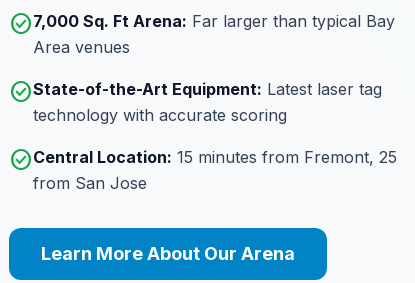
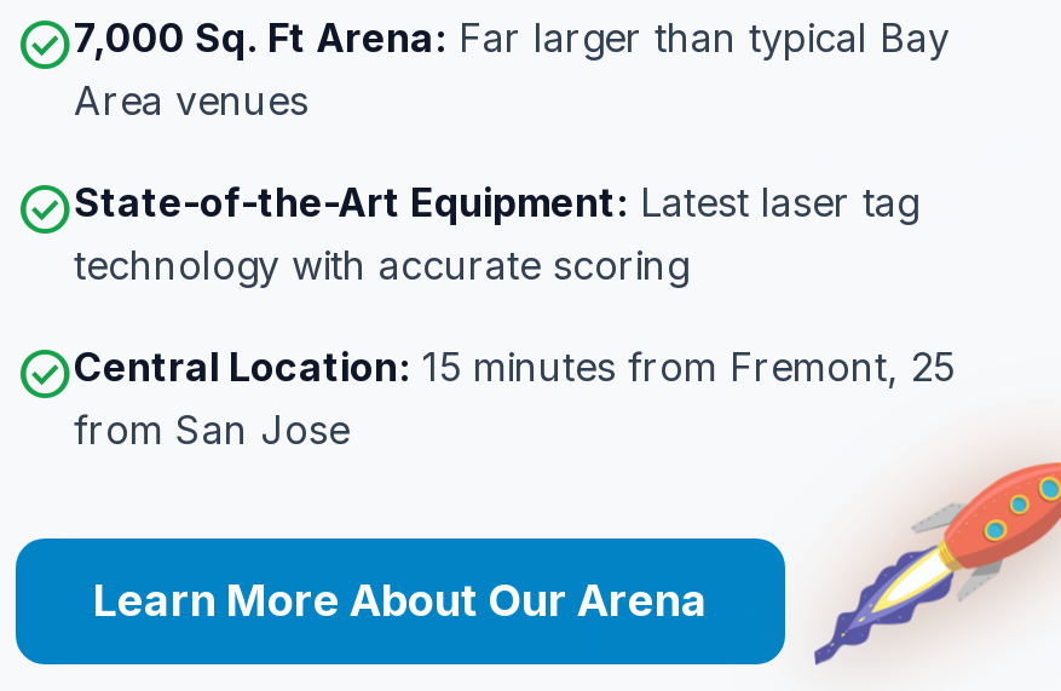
none -> [812,459,1054,667] [image]

